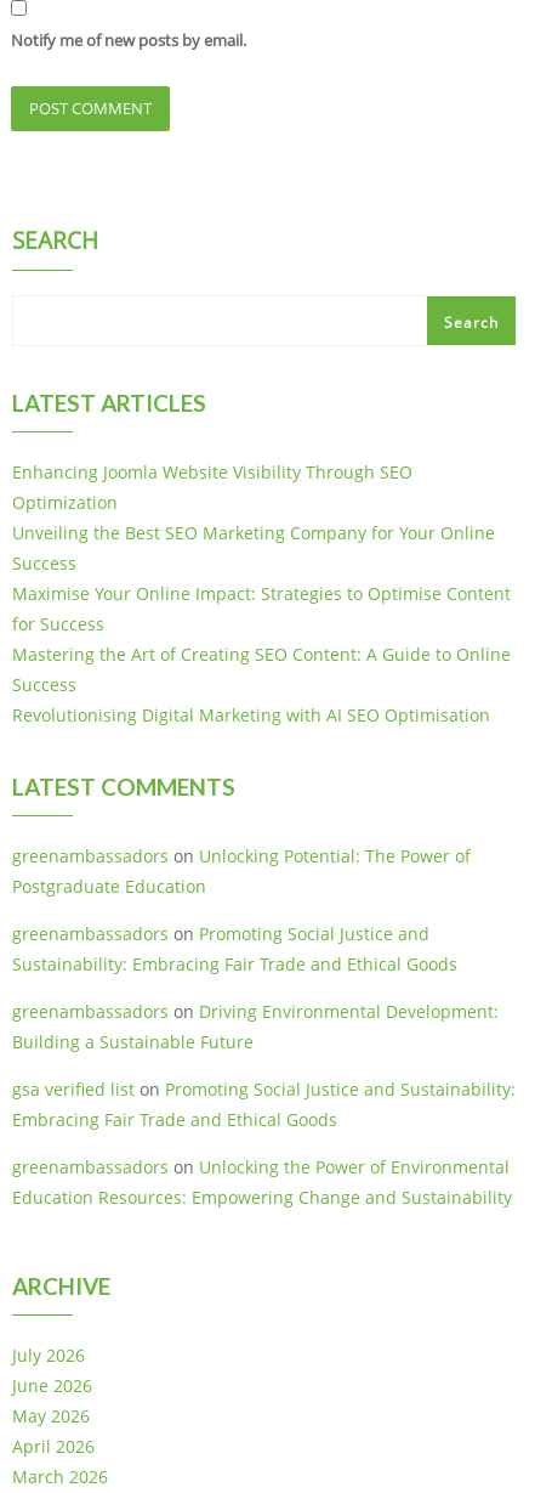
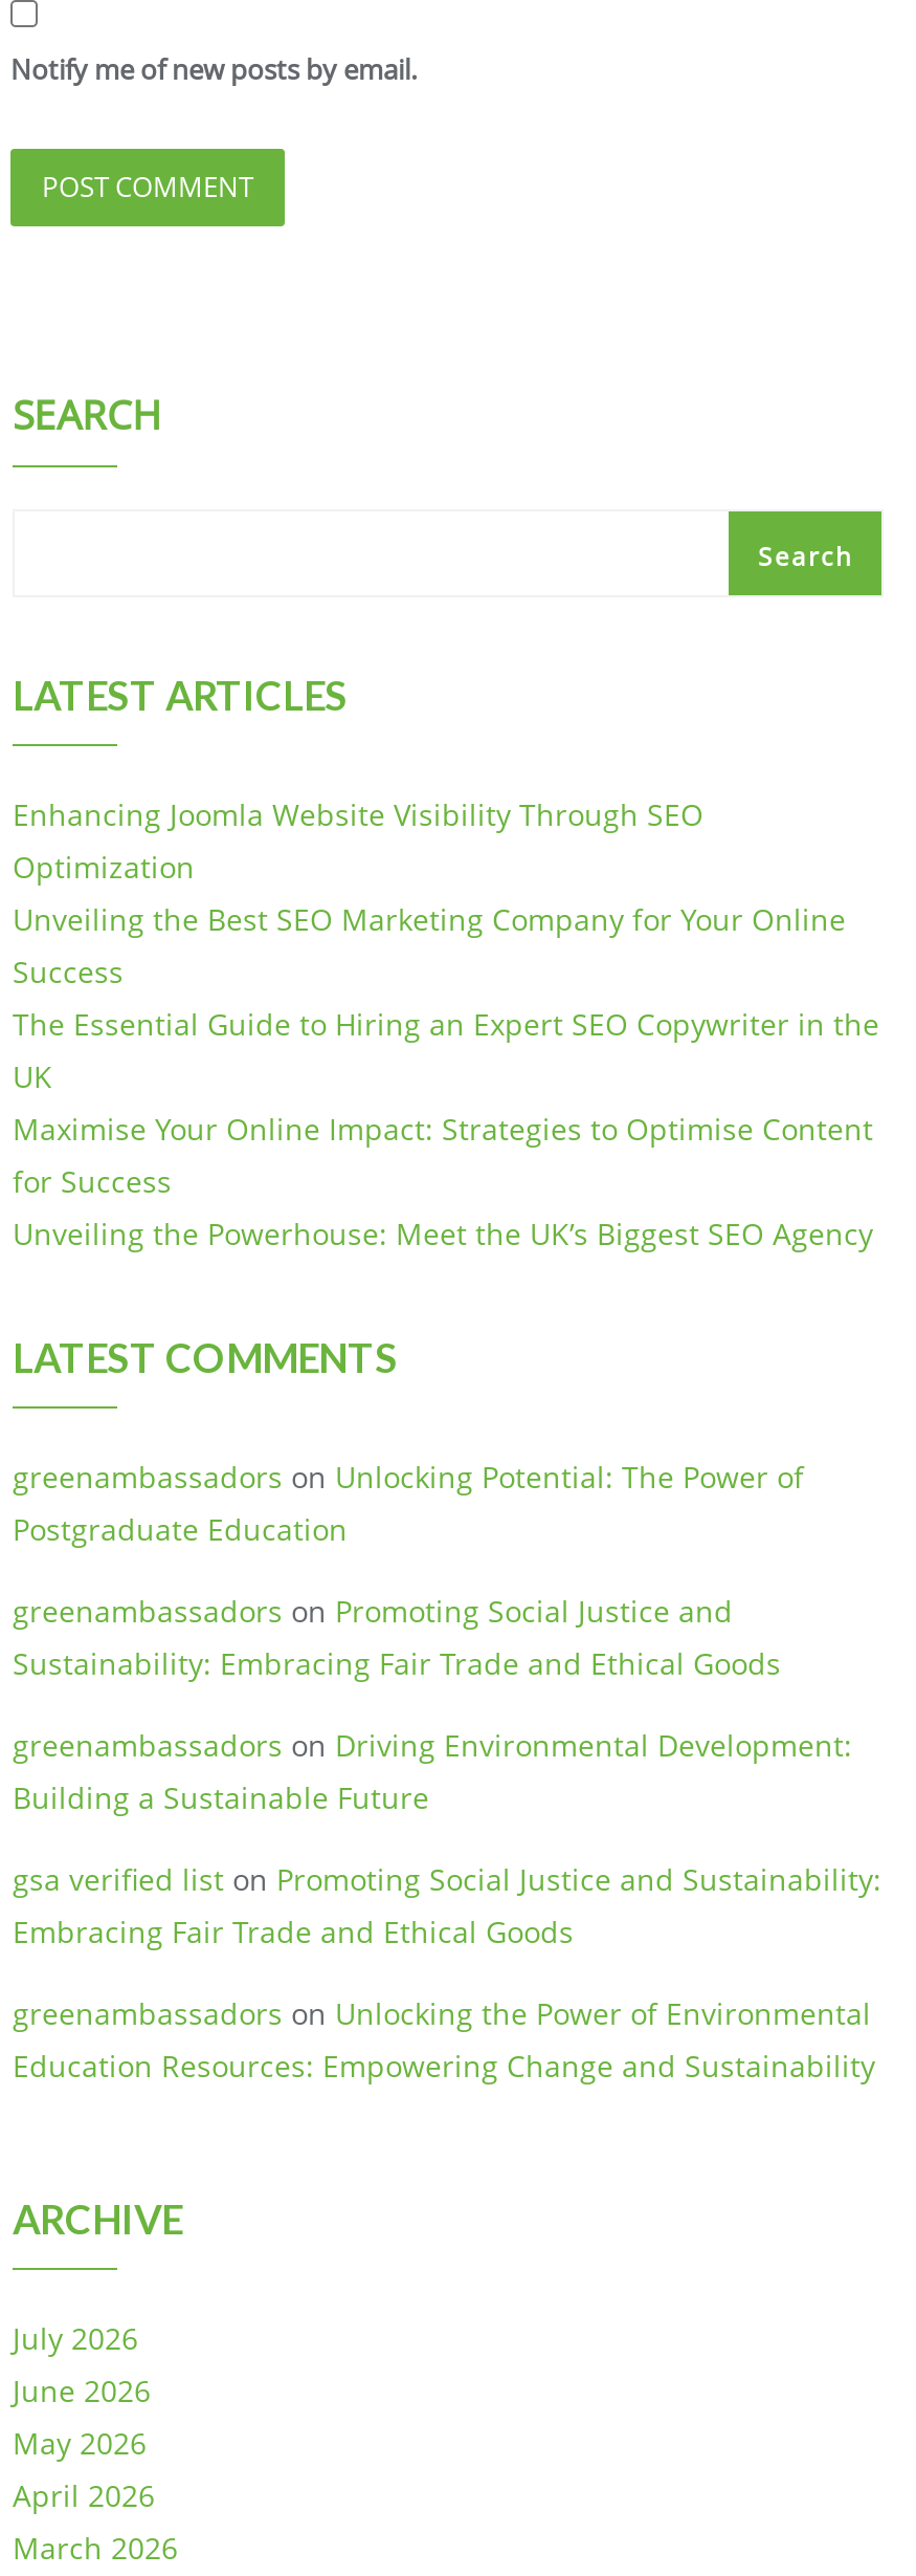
none -> [13,1004,879,1097] The Essential Guide to Hiring an Expert SEO Copywriter in the | UK
moved [12,582,511,636] -> [13,1109,873,1201]: Maximise Your Online Impact: Strategies to Optimise Content | for Success
[12,643,511,727] Mastering the Art of Creating SEO Content: A Guide to Online | Success | Revolutionising Digital Marketing with AI SEO Optimisation -> [13,1214,873,1254] Unveiling the Powerhouse: Meet the UK’s Biggest SEO Agency

